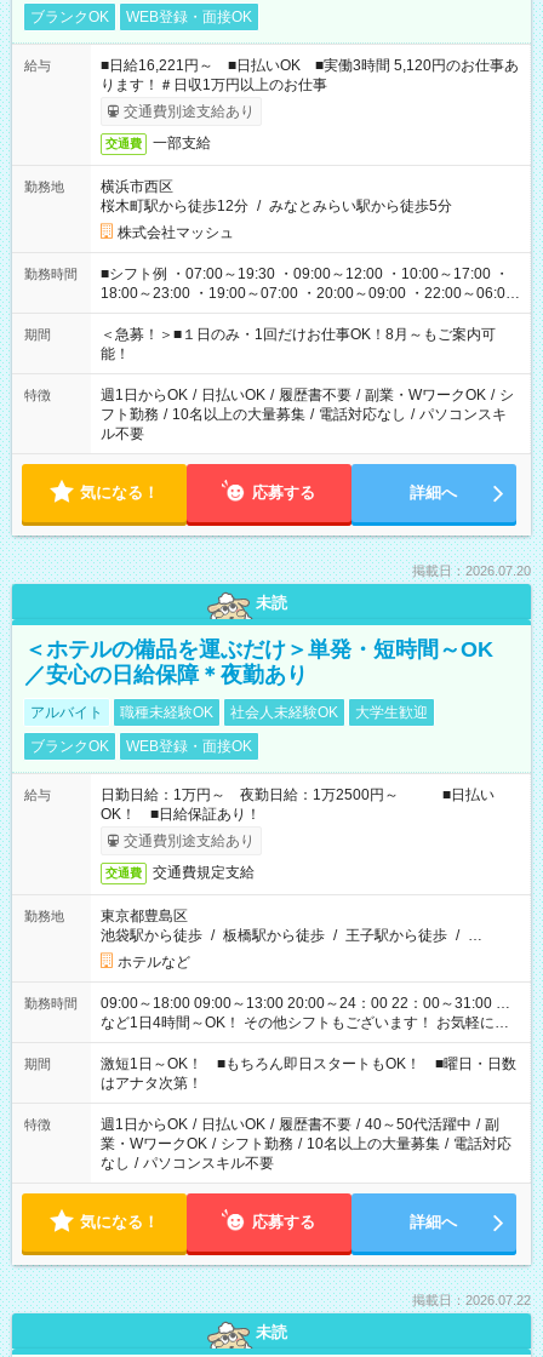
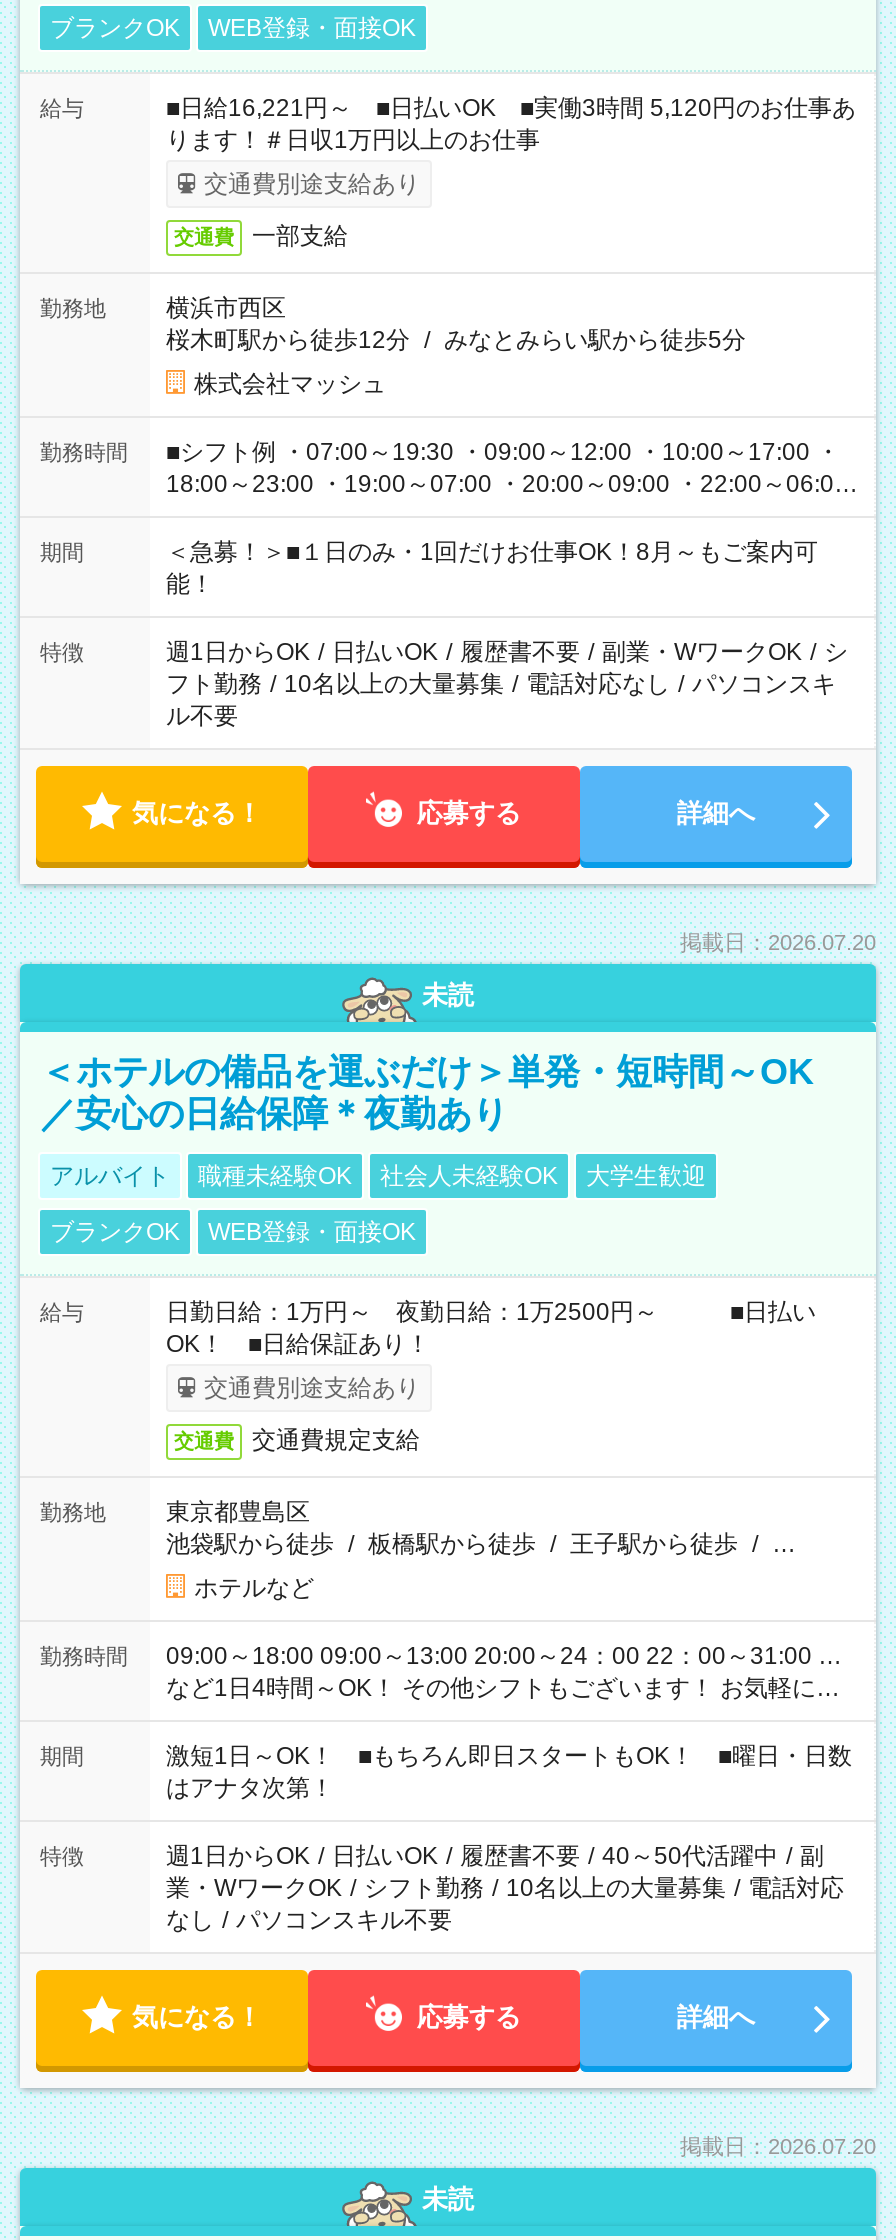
[412,1293,531,1307] 掲載日：2026.07.22 -> [680,2134,876,2158] 掲載日：2026.07.20

